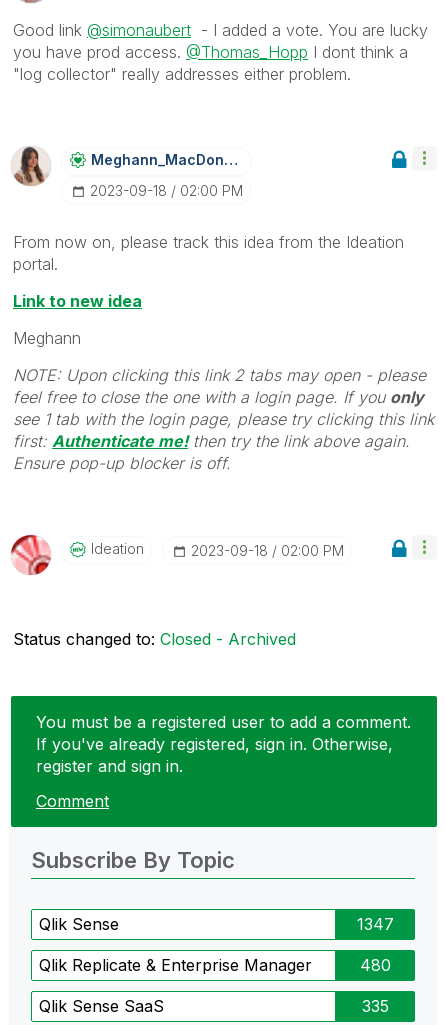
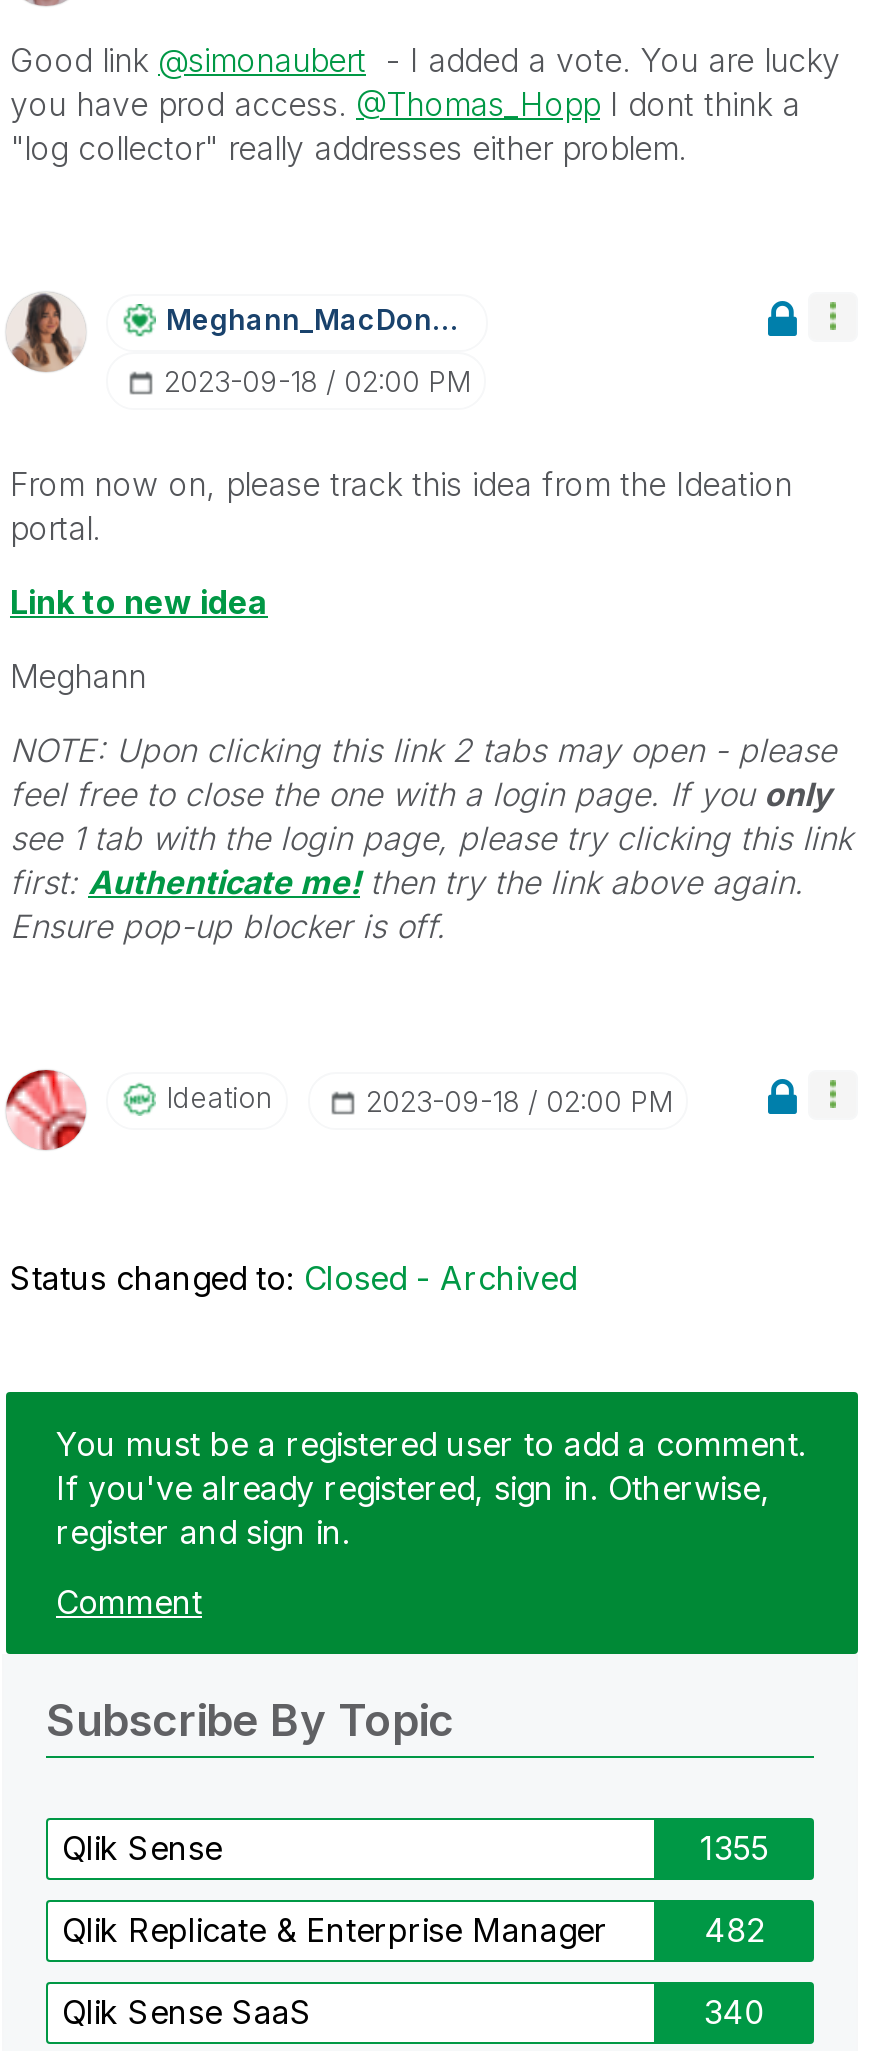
[357,914,394,934] 1347 -> [700,1828,768,1868] 1355
[360,955,391,975] 480 -> [704,1910,764,1950] 482
[362,996,389,1016] 335 -> [704,1992,764,2032] 340

